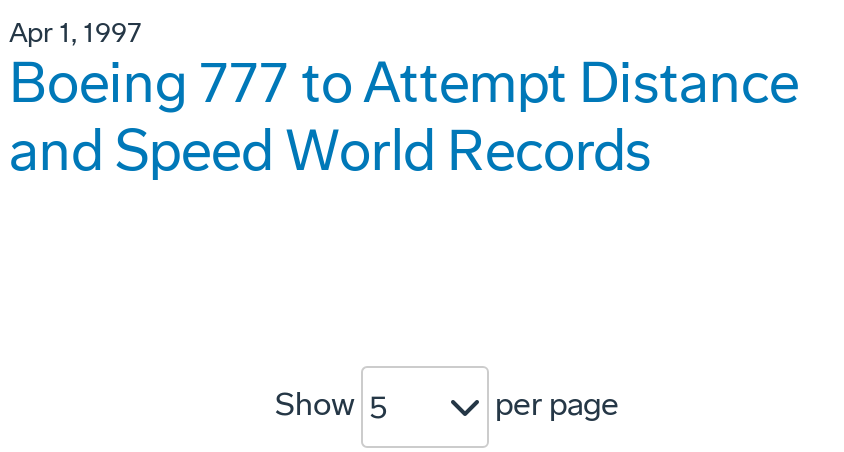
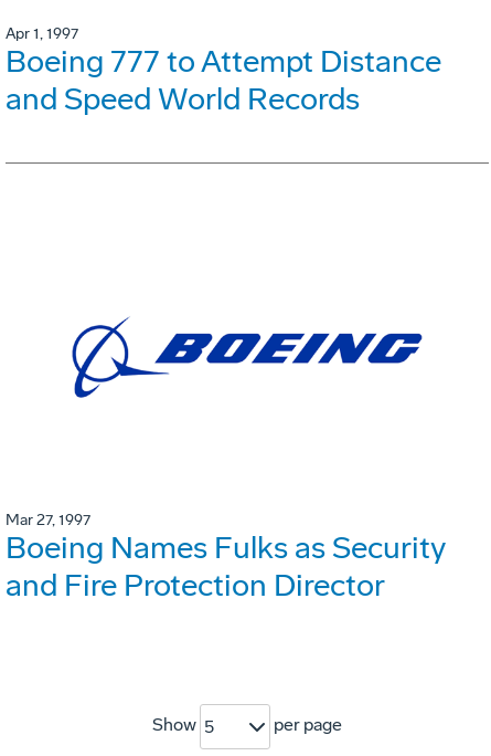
none -> [6,511,446,604] Mar 27, 1997 | Boeing Names Fulks as Security | and Fire Protection Director
none -> [71,317,424,399] [image]

